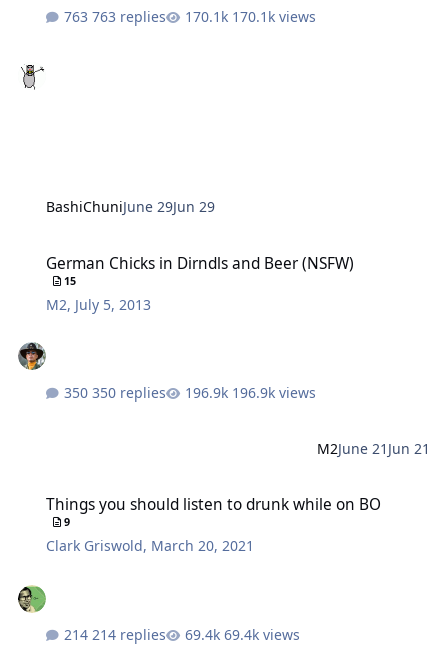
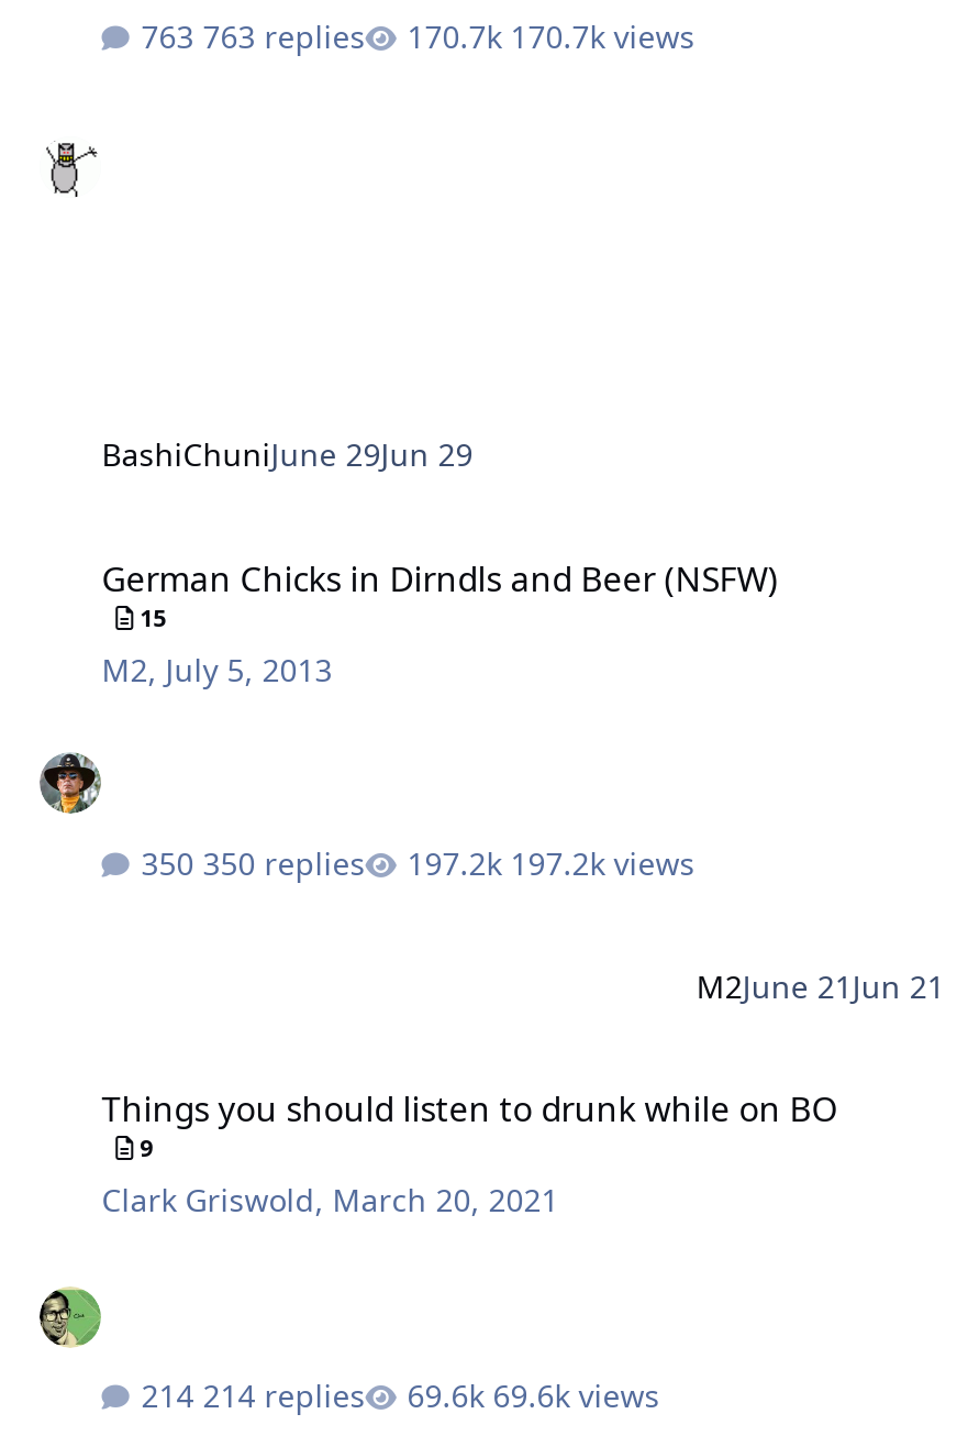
[232,7,316,26] 170.1k views -> [510,16,695,58] 170.7k views
[232,383,316,402] 196.9k views -> [510,841,695,883] 197.2k views
[224,625,300,644] 69.4k views -> [493,1376,660,1417] 69.6k views

